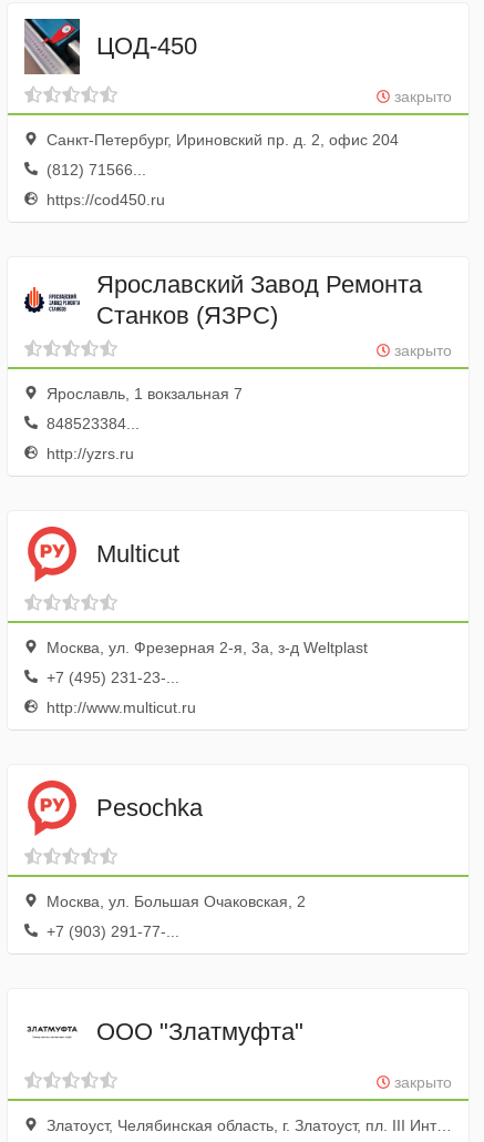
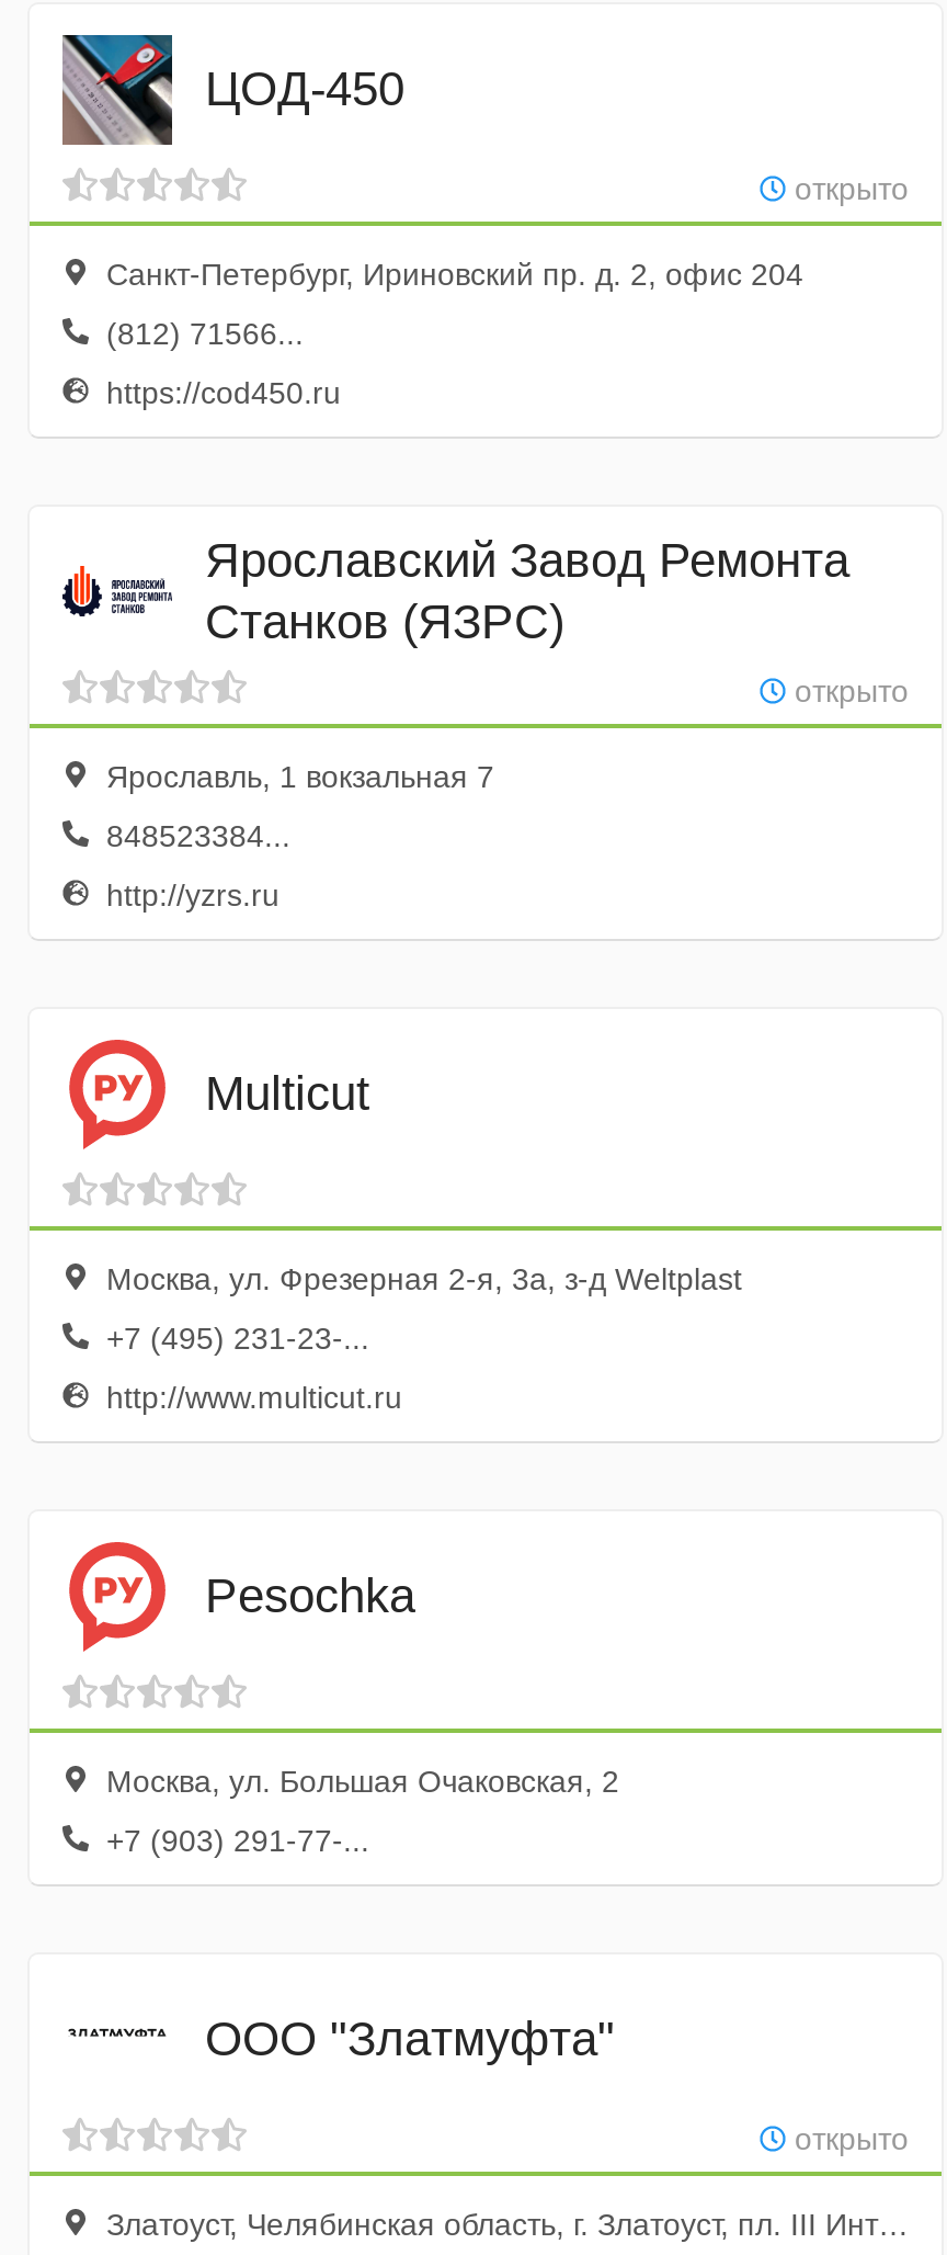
[390,88,452,105] закрыто -> [786,171,909,206] открыто
[390,341,452,359] закрыто -> [786,673,909,709] открыто
[390,1073,452,1091] закрыто -> [786,2121,909,2156] открыто

